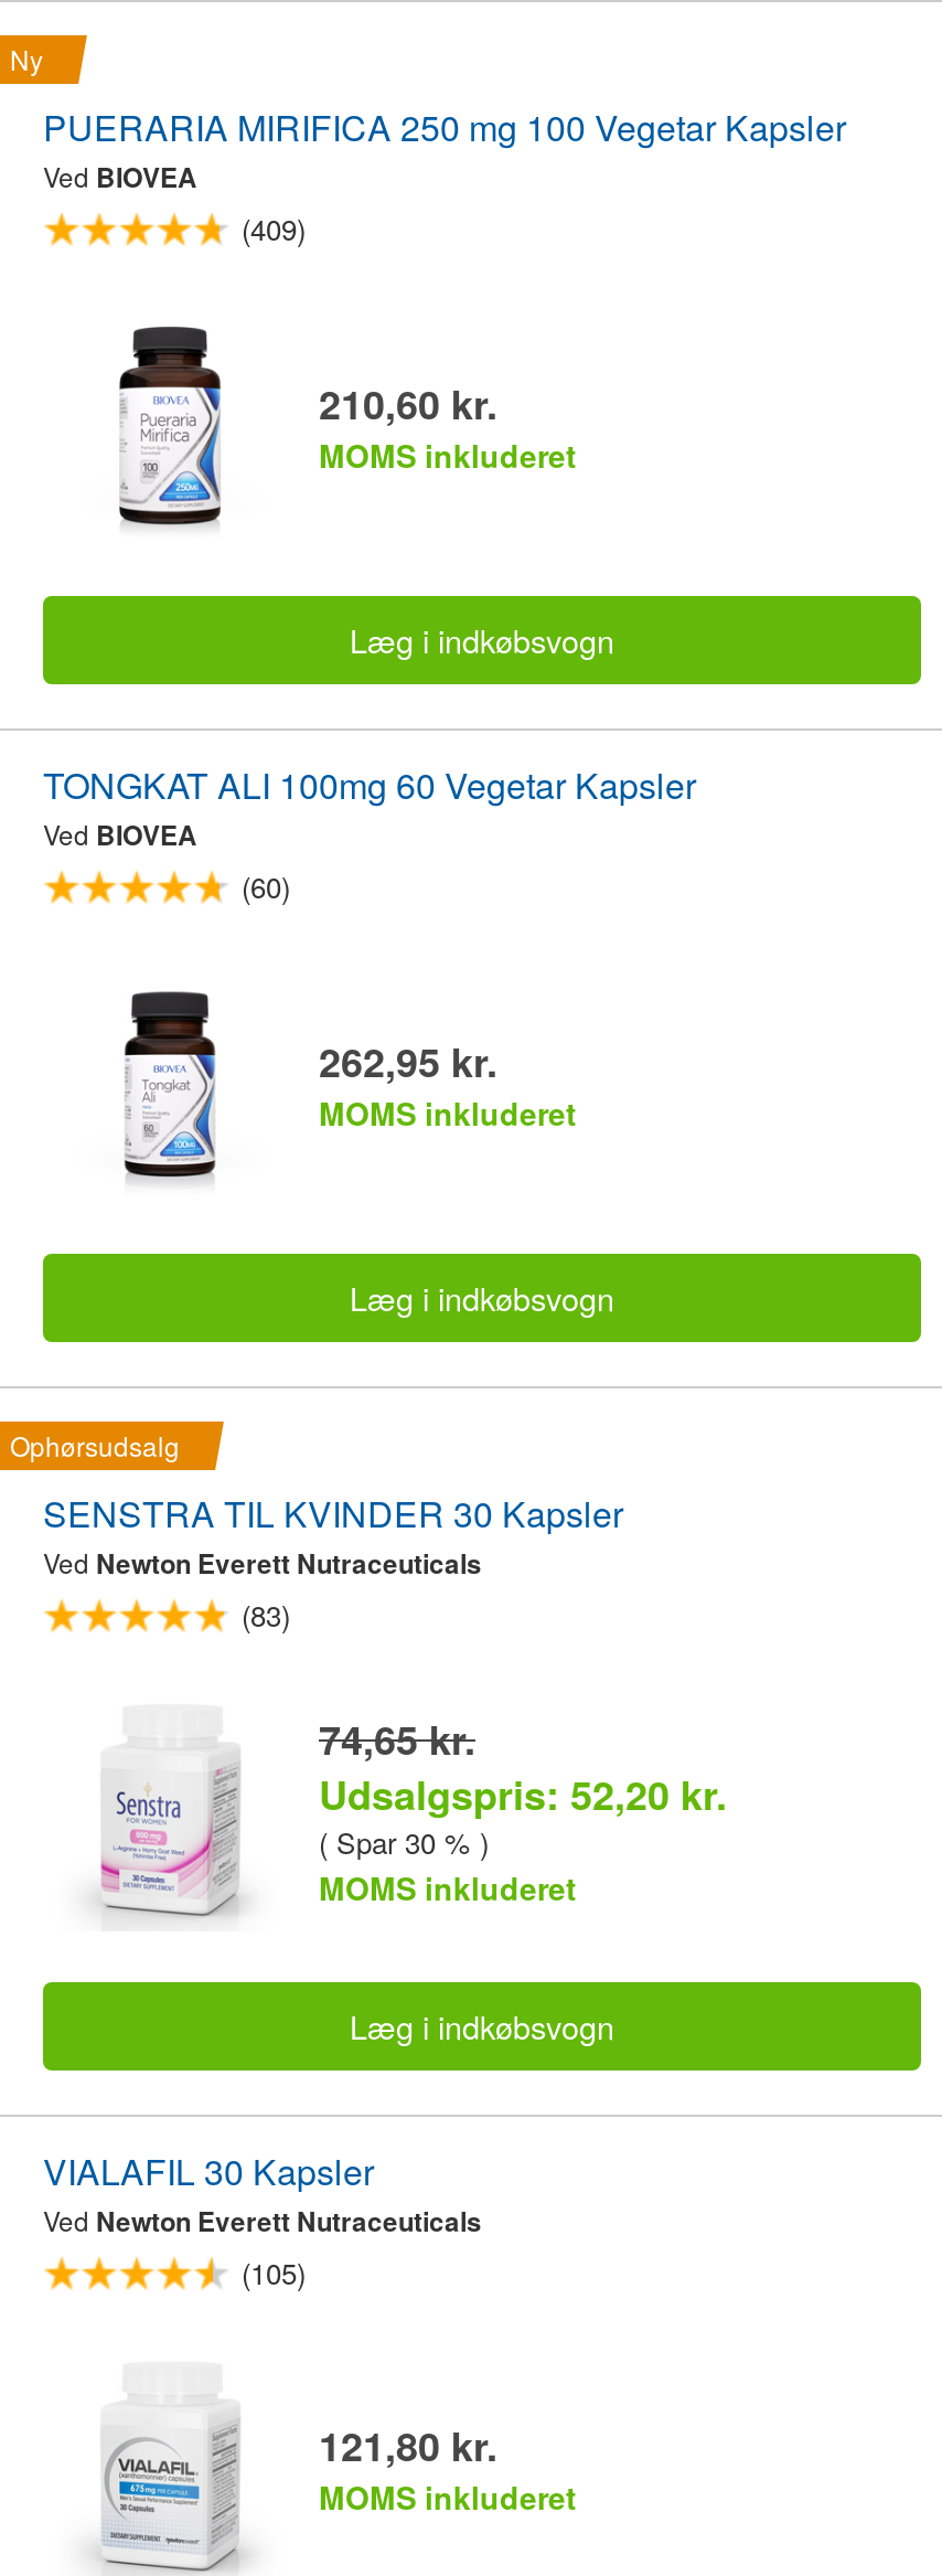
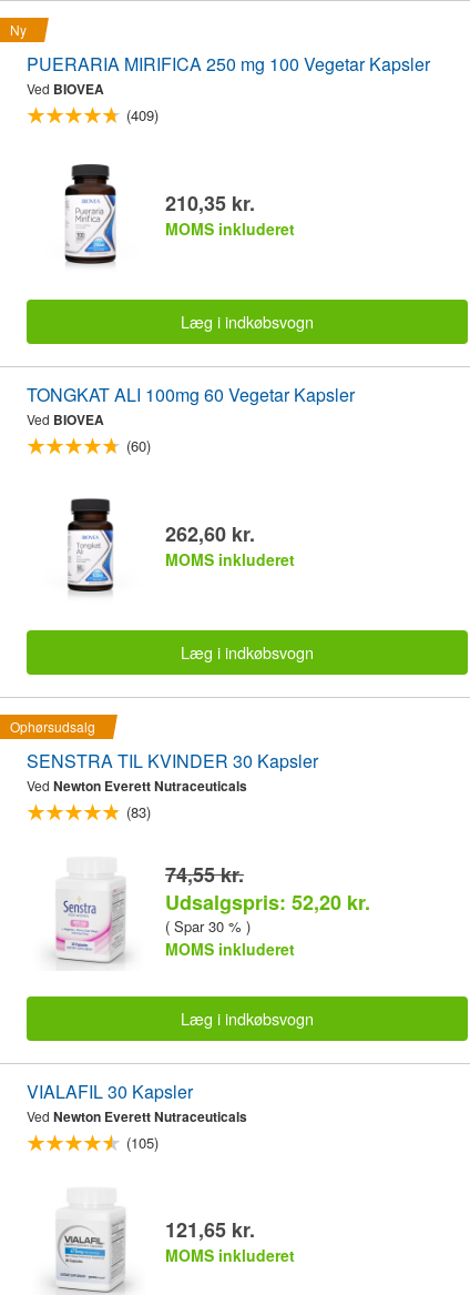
[319,375,497,432] 210,60 kr. -> [165,188,255,217] 210,35 kr.
[319,1032,497,1089] 262,95 kr. -> [165,519,255,548] 262,60 kr.
[319,1712,475,1769] 74,65 kr. -> [165,860,244,889] 74,55 kr.
[319,2418,497,2475] 121,80 kr. -> [165,1215,255,1244] 121,65 kr.

